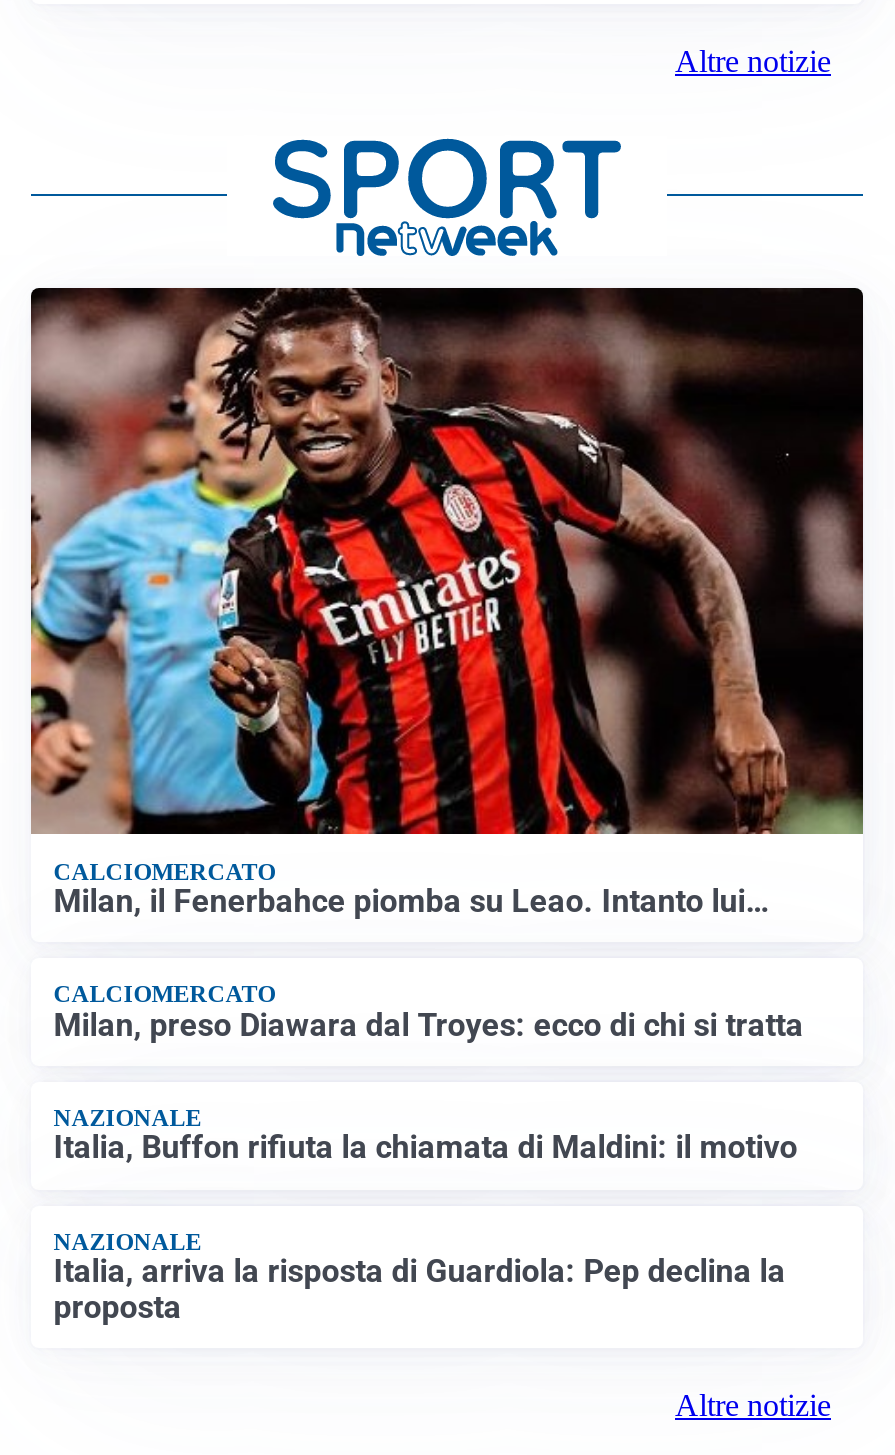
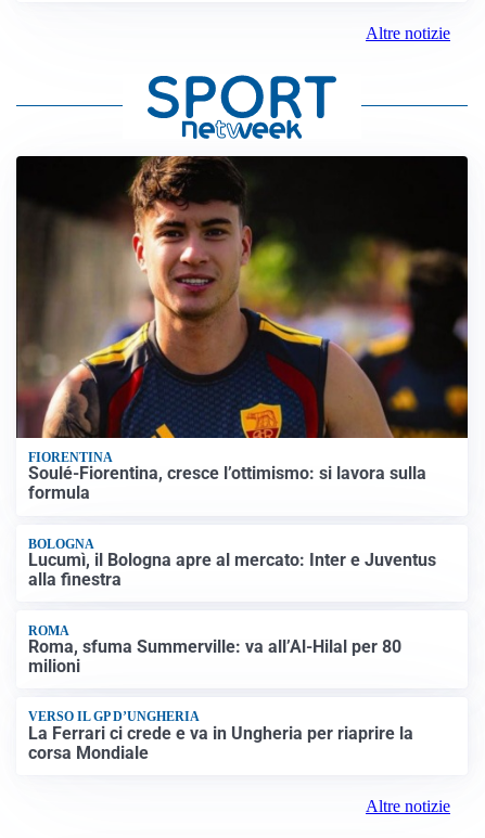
[29,286,865,920] [image] | CALCIOMERCATO | Milan, il Fenerbahce piomba su Leao. Intanto lui… -> [15,155,469,504] [image] | FIORENTINA | Soulé-Fiorentina, cresce l’ottimismo: si lavora sulla | formula
[53,981,803,1044] CALCIOMERCATO | Milan, preso Diawara dal Troyes: ecco di chi si tratta -> [28,537,436,590] BOLOGNA | Lucumì, il Bologna apre al mercato: Inter e Juventus | alla finestra
[53,1105,797,1167] NAZIONALE | Italia, Buffon rifiuta la chiamata di Maldini: il motivo -> [28,623,402,676] ROMA | Roma, sfuma Summerville: va all’Al-Hilal per 80 | milioni
[53,1228,785,1327] NAZIONALE | Italia, arriva la risposta di Guardiola: Pep declina la | proposta -> [28,709,414,763] VERSO IL GP D’UNGHERIA | La Ferrari ci crede e va in Ungheria per riaprire la | corsa Mondiale

